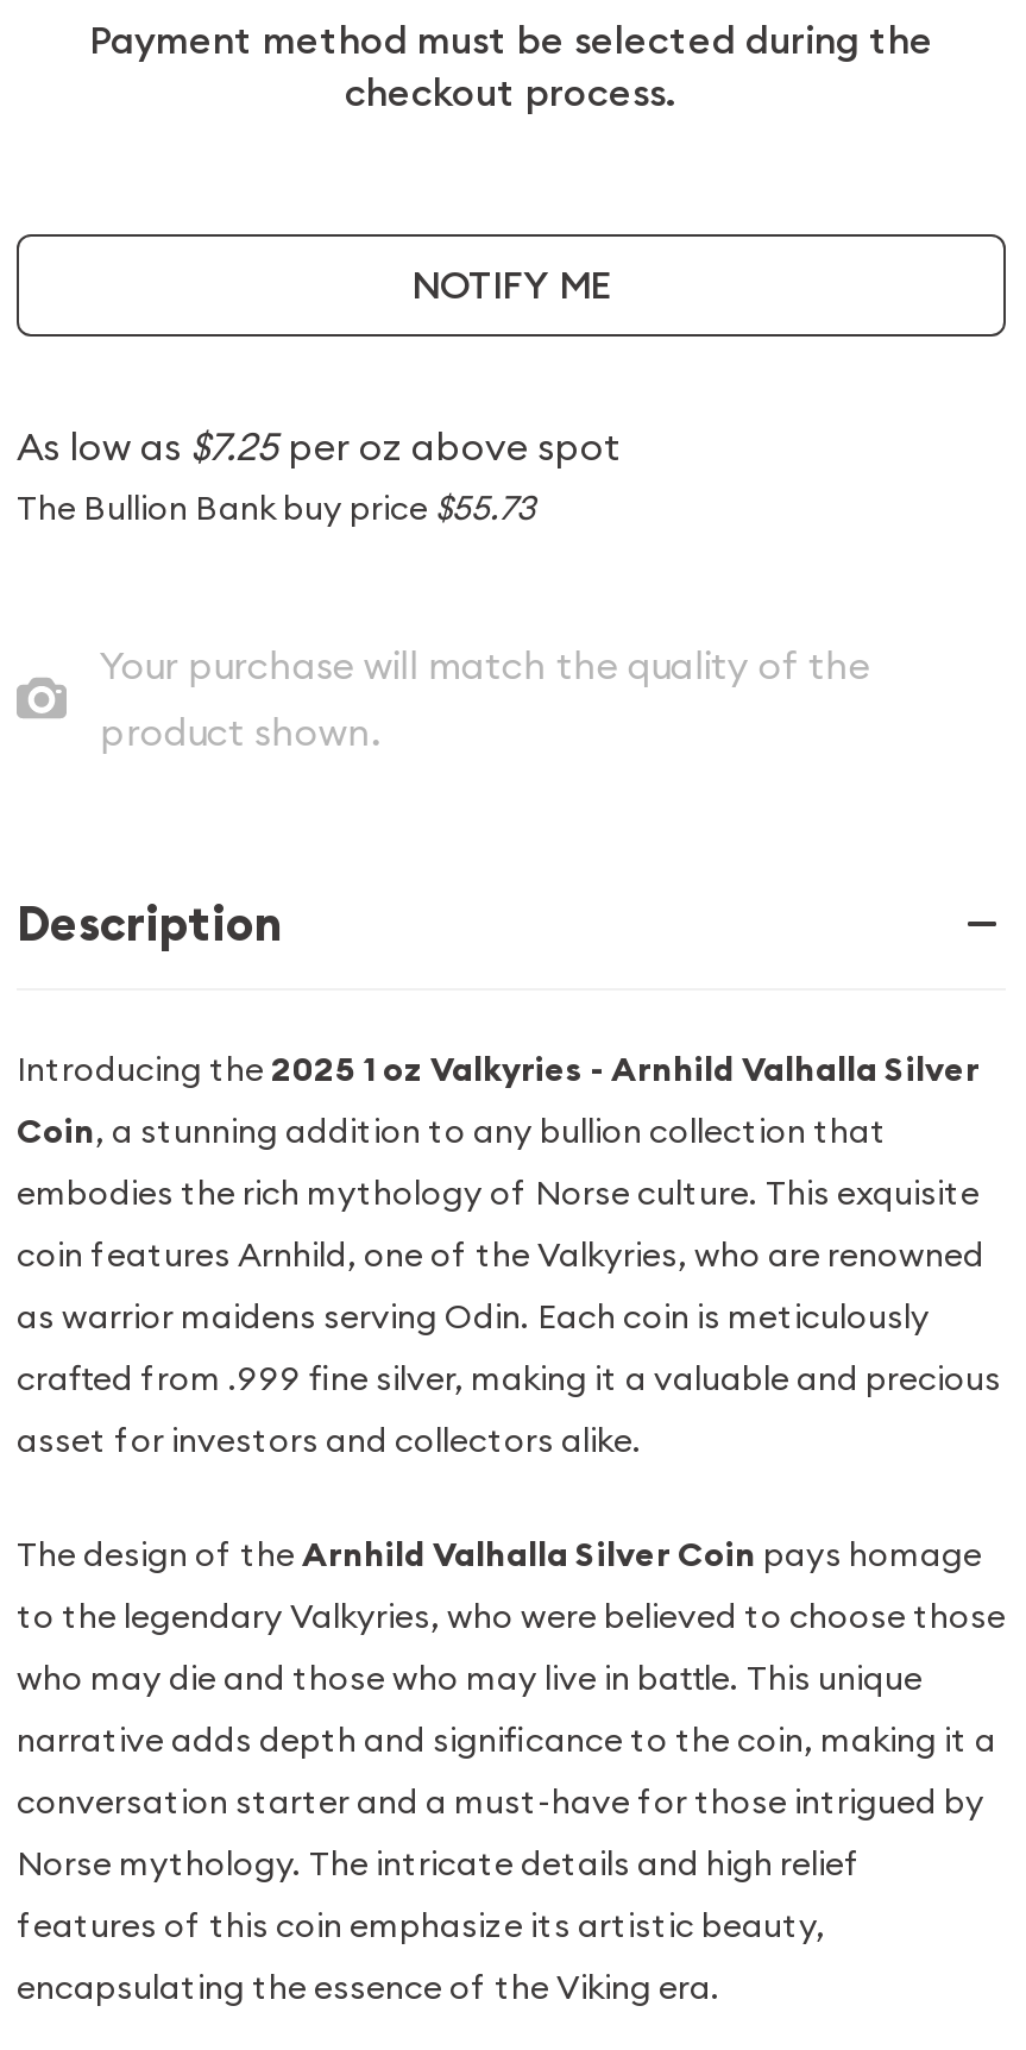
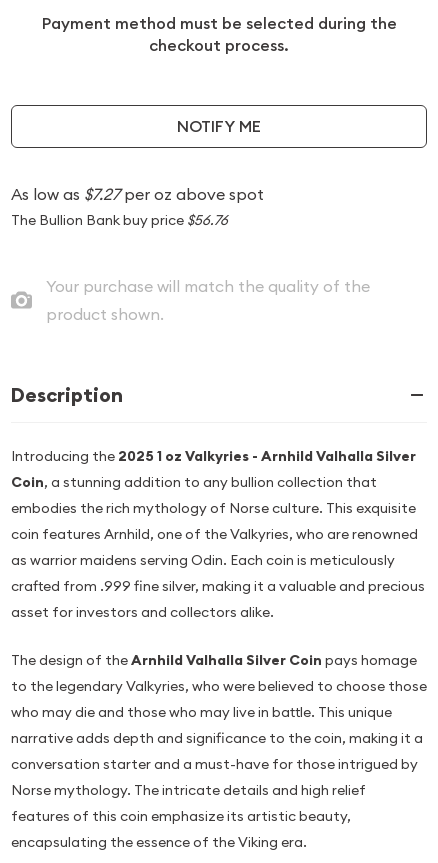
[17,422,621,470] As low as $7.25 per oz above spot -> [11,184,264,204] As low as $7.27 per oz above spot
[17,486,535,529] The Bullion Bank buy price $55.73 -> [11,211,228,229] The Bullion Bank buy price $56.76

